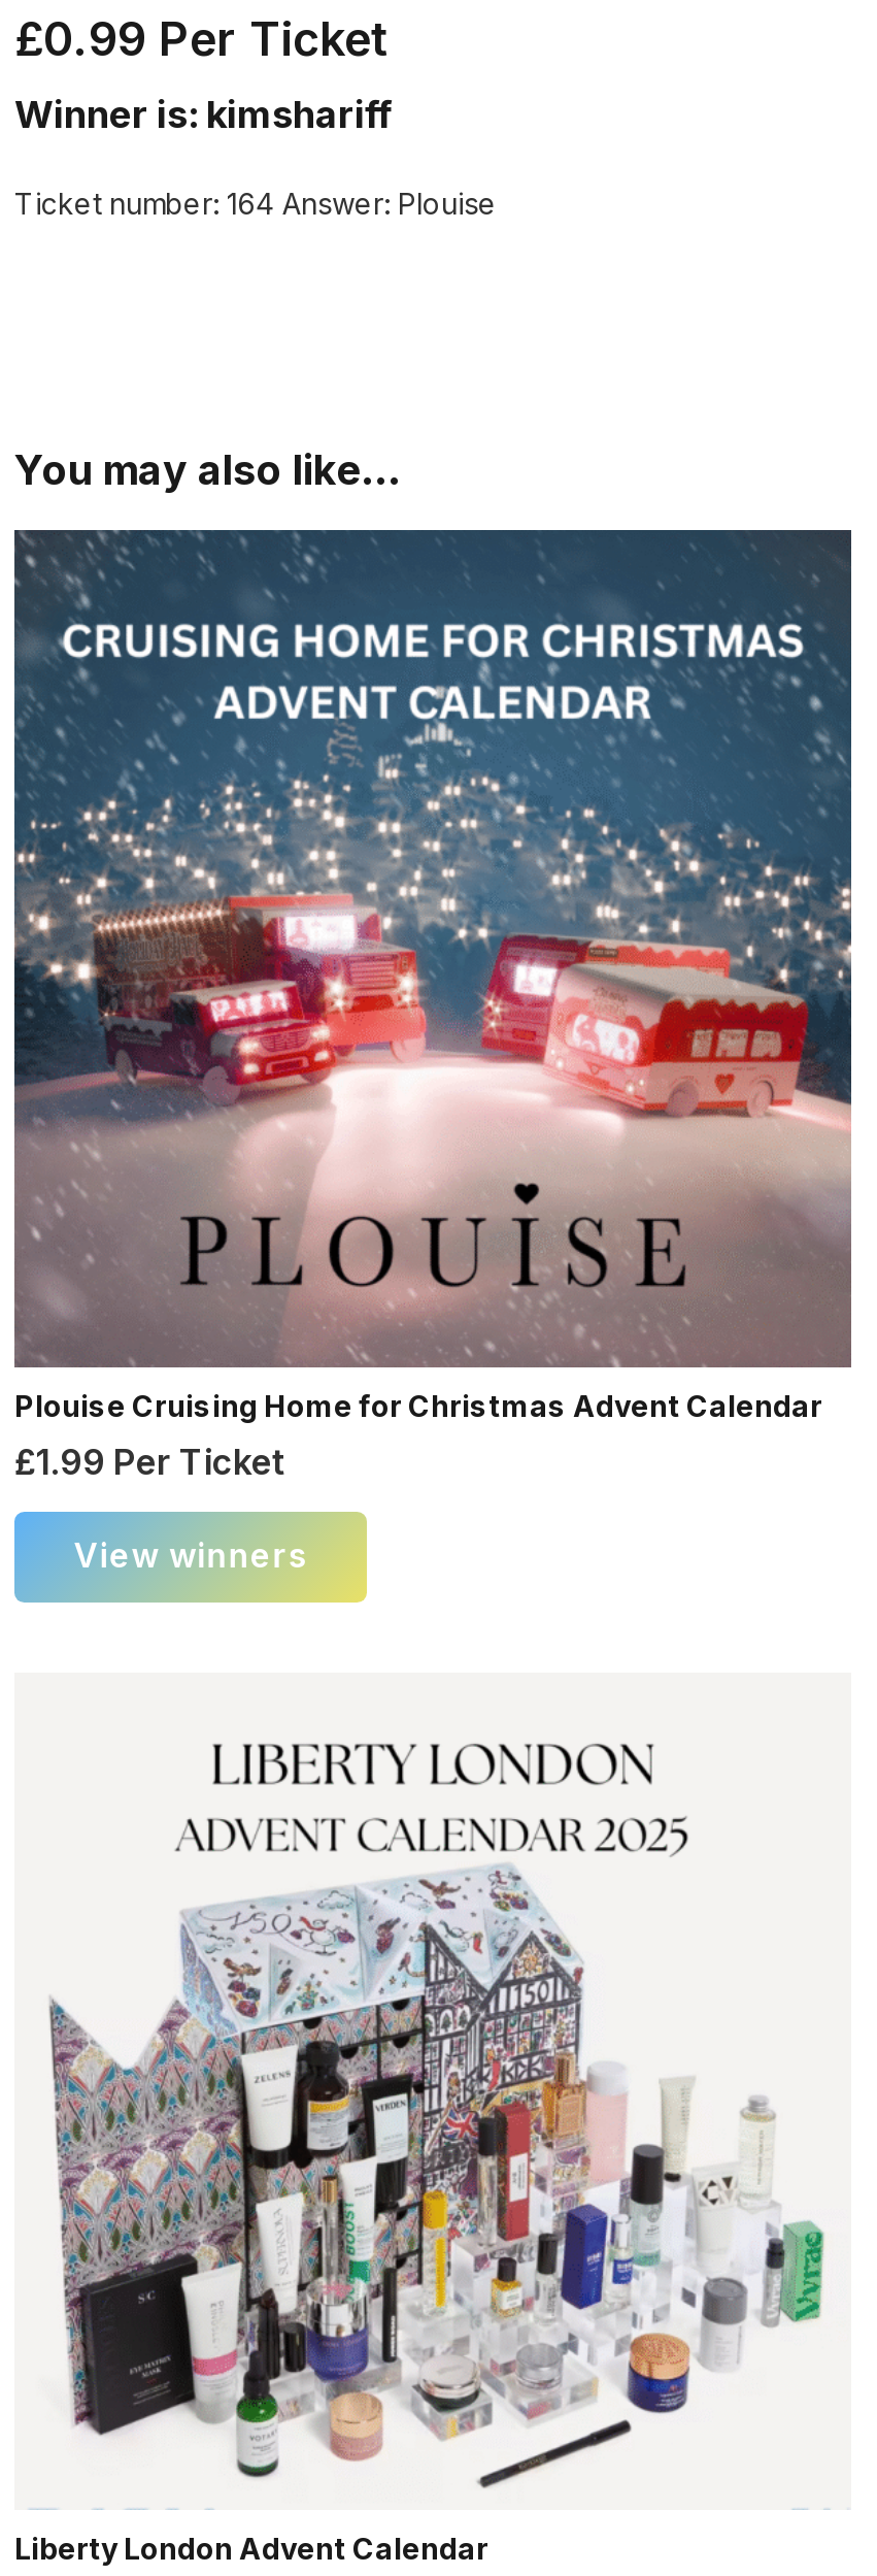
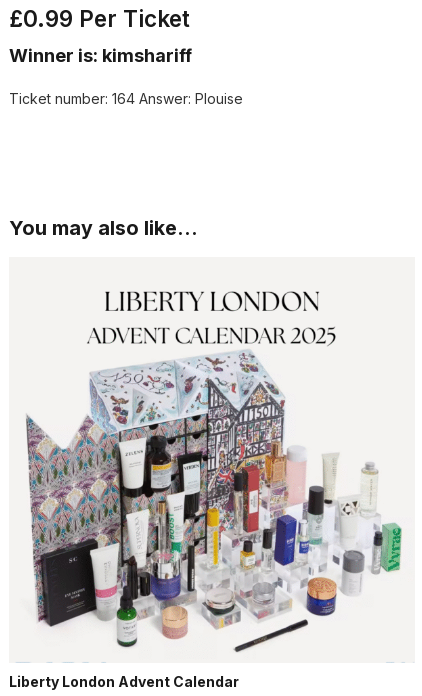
[12,528,853,1576] [image] | Plouise Cruising Home for Christmas Advent Calendar | £1.99 Per Ticket | View winners -> none

